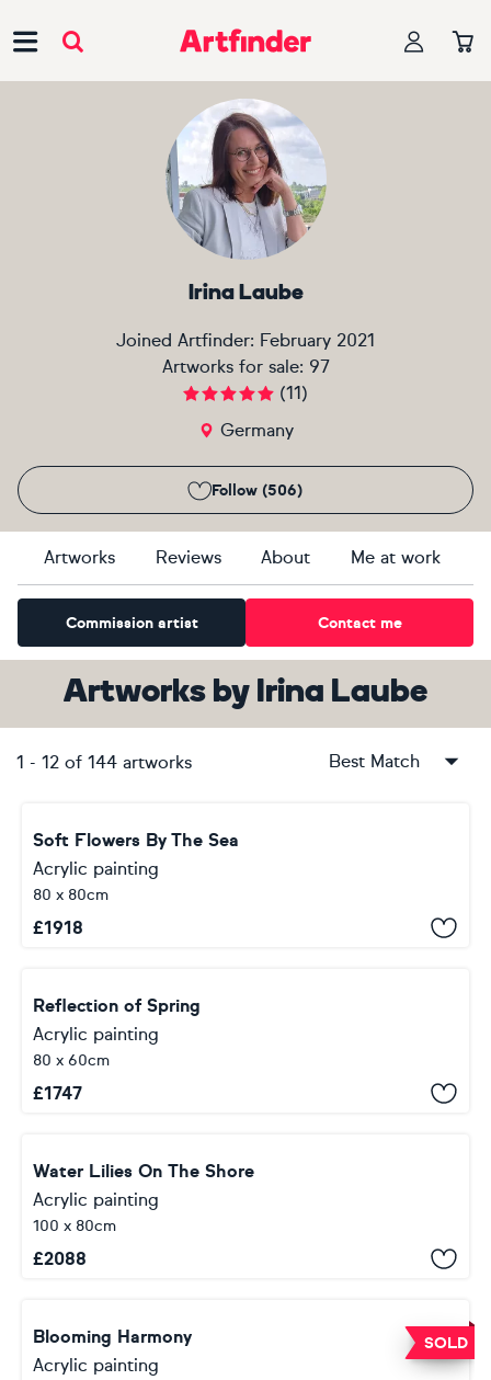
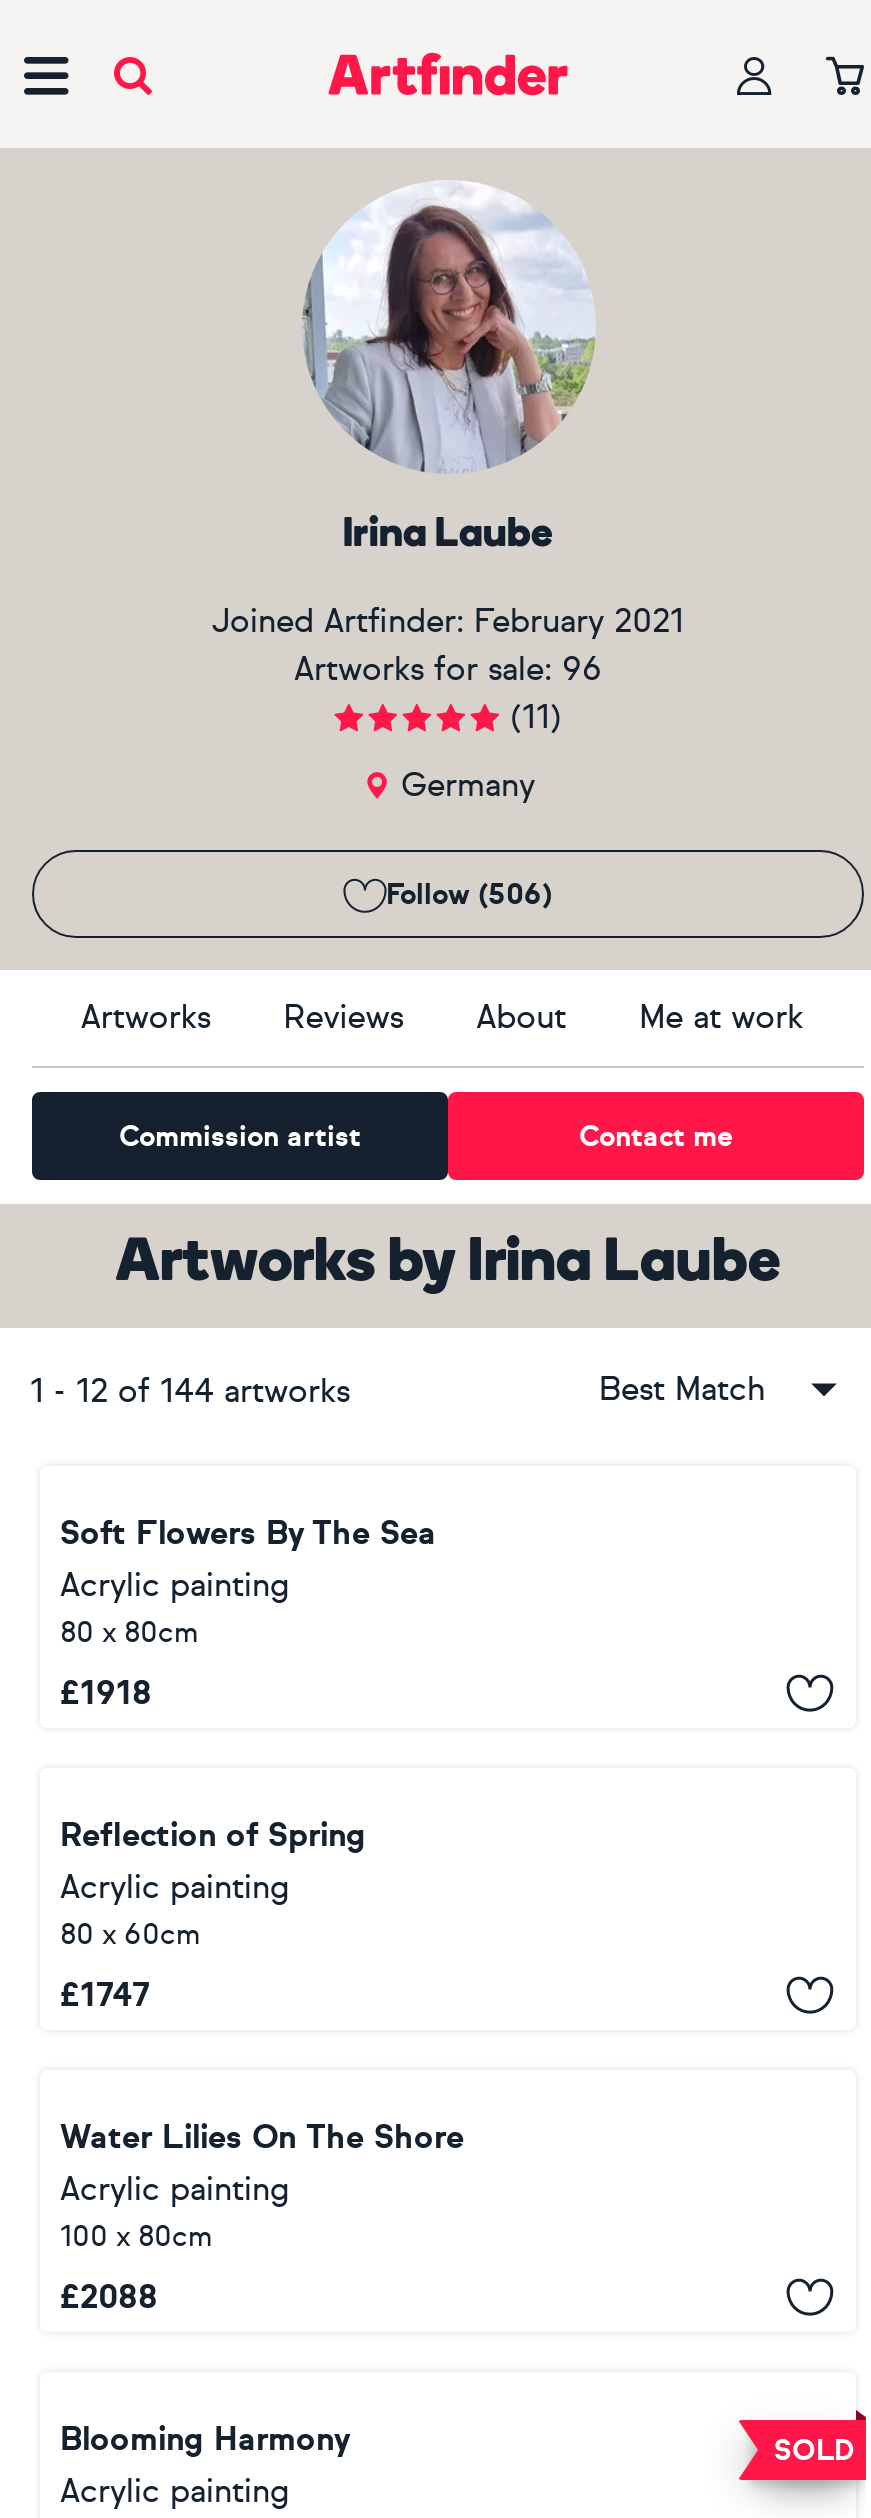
[162,356,329,377] Artworks for sale: 97 -> [294,650,602,688] Artworks for sale: 96

